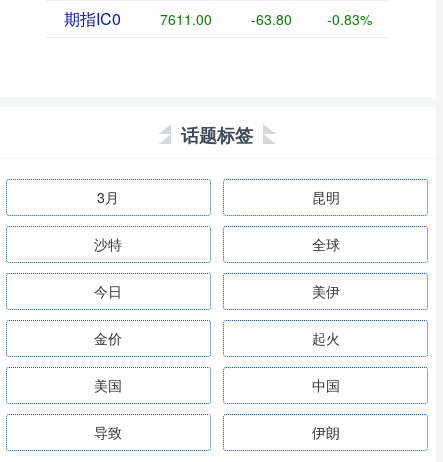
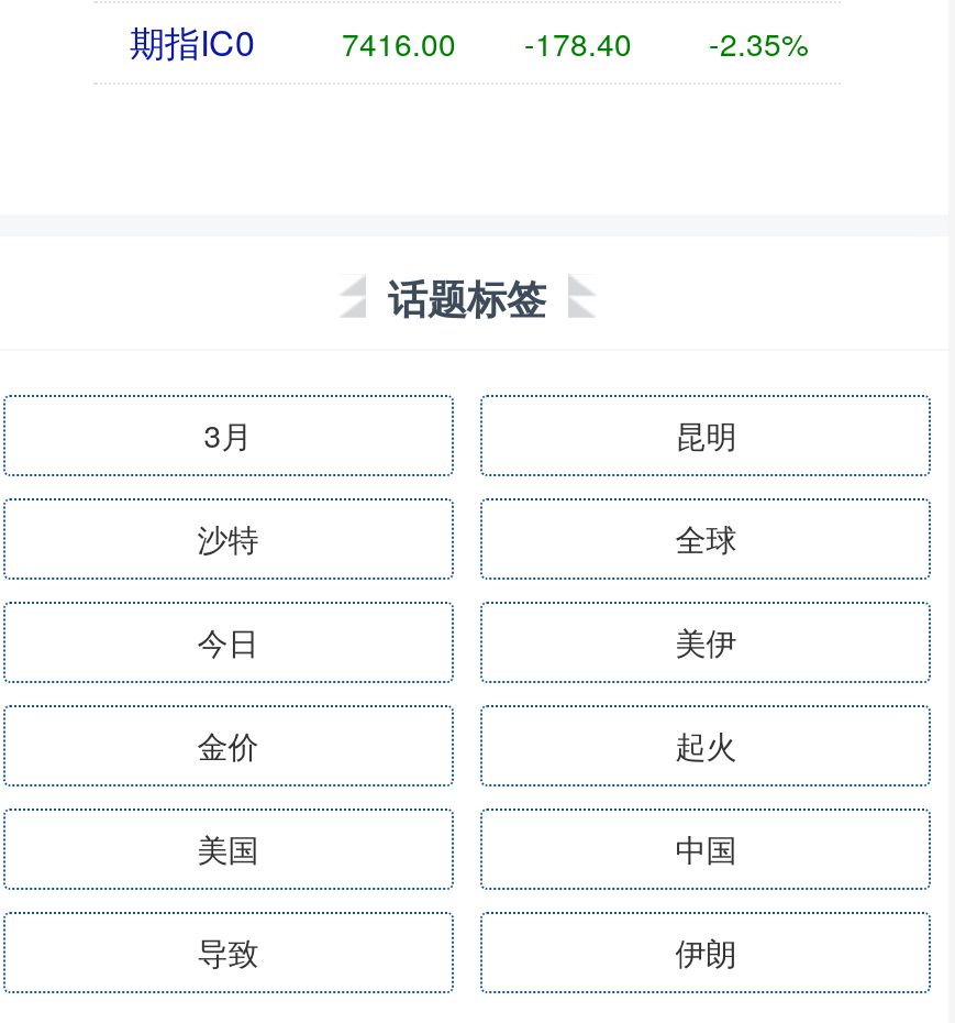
[160,9,212,29] 7611.00 -> [342,21,456,65] 7416.00
[251,9,292,29] -63.80 -> [524,21,632,65] -178.40
[327,9,372,29] -0.83% -> [709,21,808,65] -2.35%

